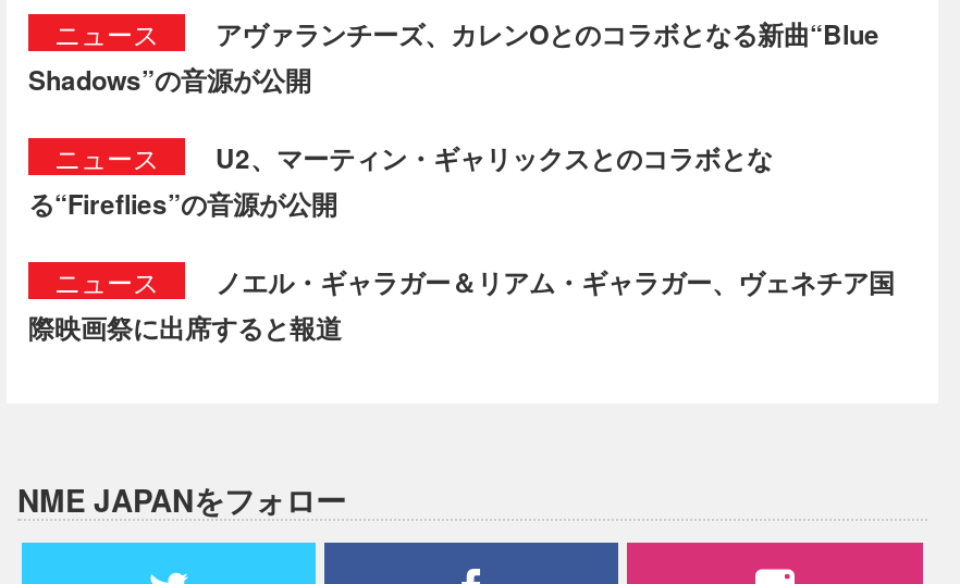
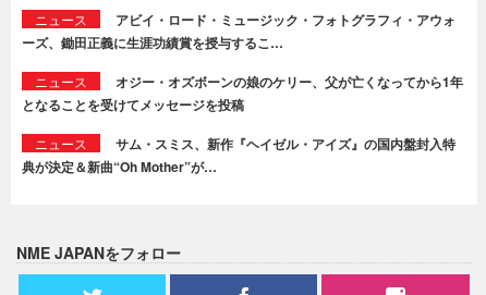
[28,15,879,100] アヴァランチーズ、カレンOとのコラボとなる新曲“Blue | Shadows”の音源が公開 -> [22,10,455,53] アビイ・ロード・ミュージック・フォトグラフィ・アウォ | ーズ、鋤田正義に生涯功績賞を授与するこ…
[28,139,773,224] U2、マーティン・ギャリックスとのコラボとな | る“Fireflies”の音源が公開 -> [22,72,463,115] オジー・オズボーンの娘のケリー、父が亡くなってから1年 | となることを受けてメッセージを投稿
[28,263,895,348] ノエル・ギャラガー＆リアム・ギャラガー、ヴェネチア国 | 際映画祭に出席すると報道 -> [22,134,455,177] サム・スミス、新作『ヘイゼル・アイズ』の国内盤封入特 | 典が決定＆新曲“Oh Mother”が…

